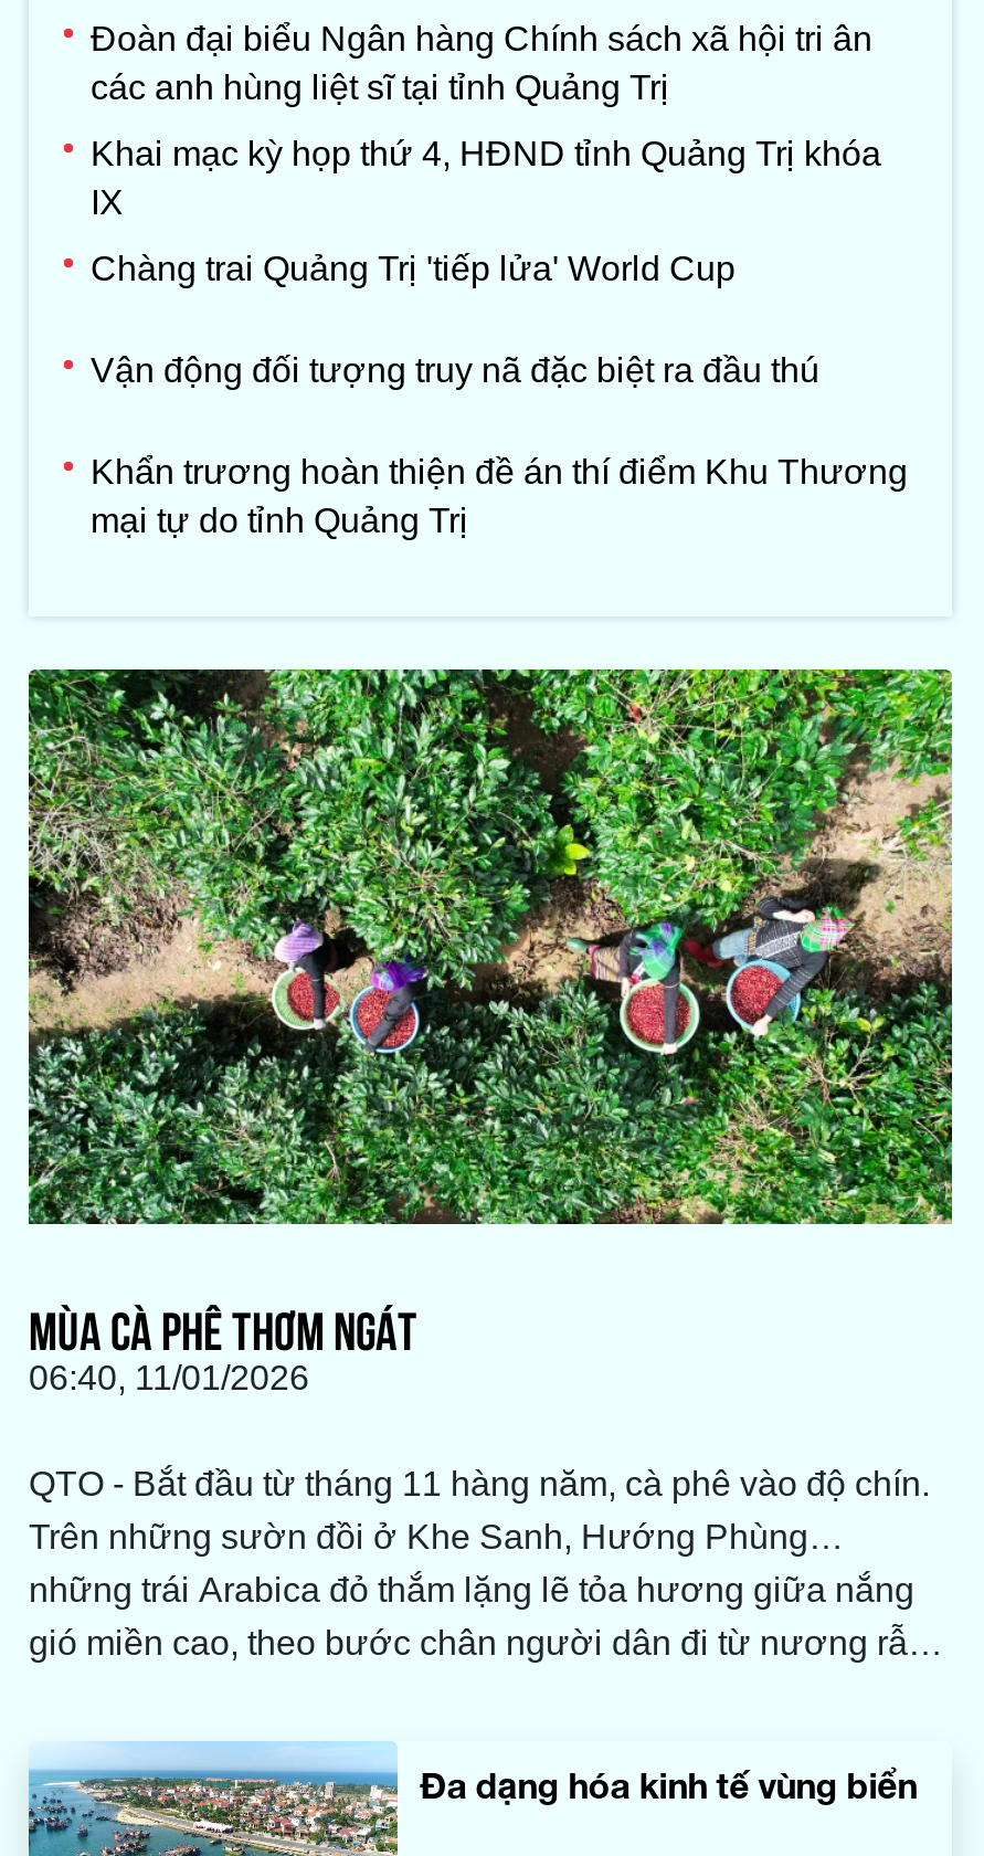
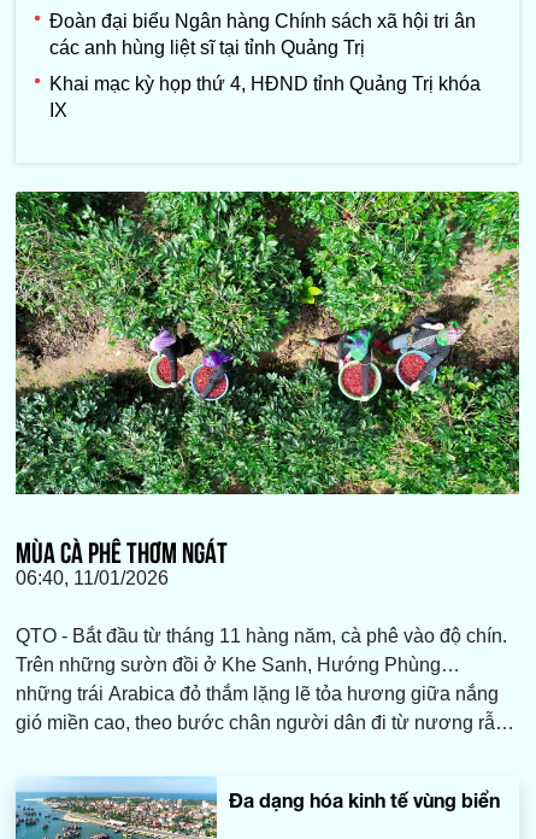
[91,250,908,540] Chàng trai Quảng Trị 'tiếp lửa' World Cup | Vận động đối tượng truy nã đặc biệt ra đầu thú | Khẩn trương hoàn thiện đề án thí điểm Khu Thương | mại tự do tỉnh Quảng Trị -> none

